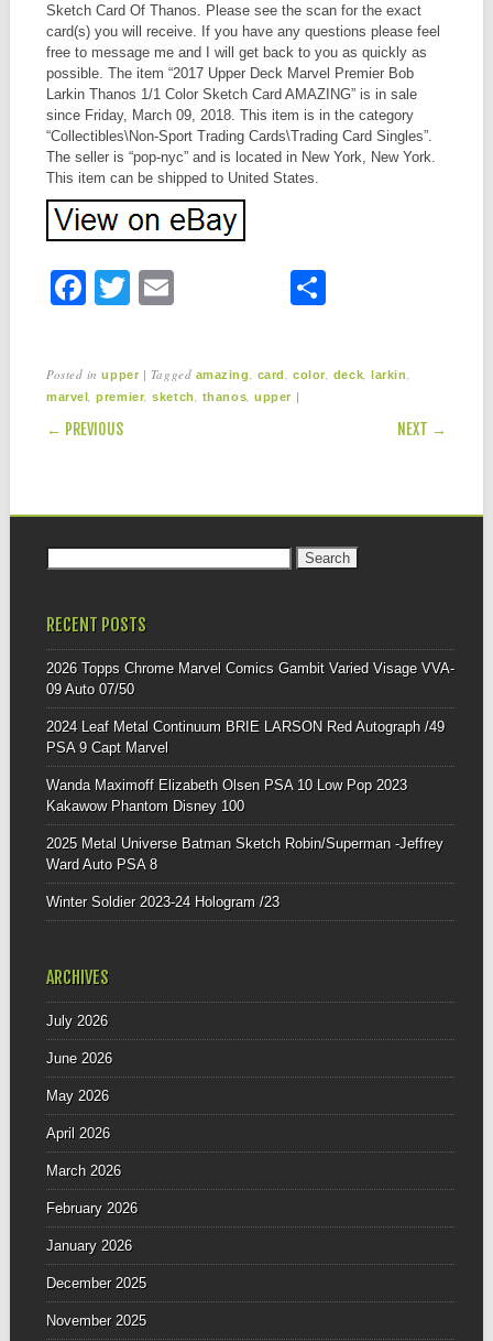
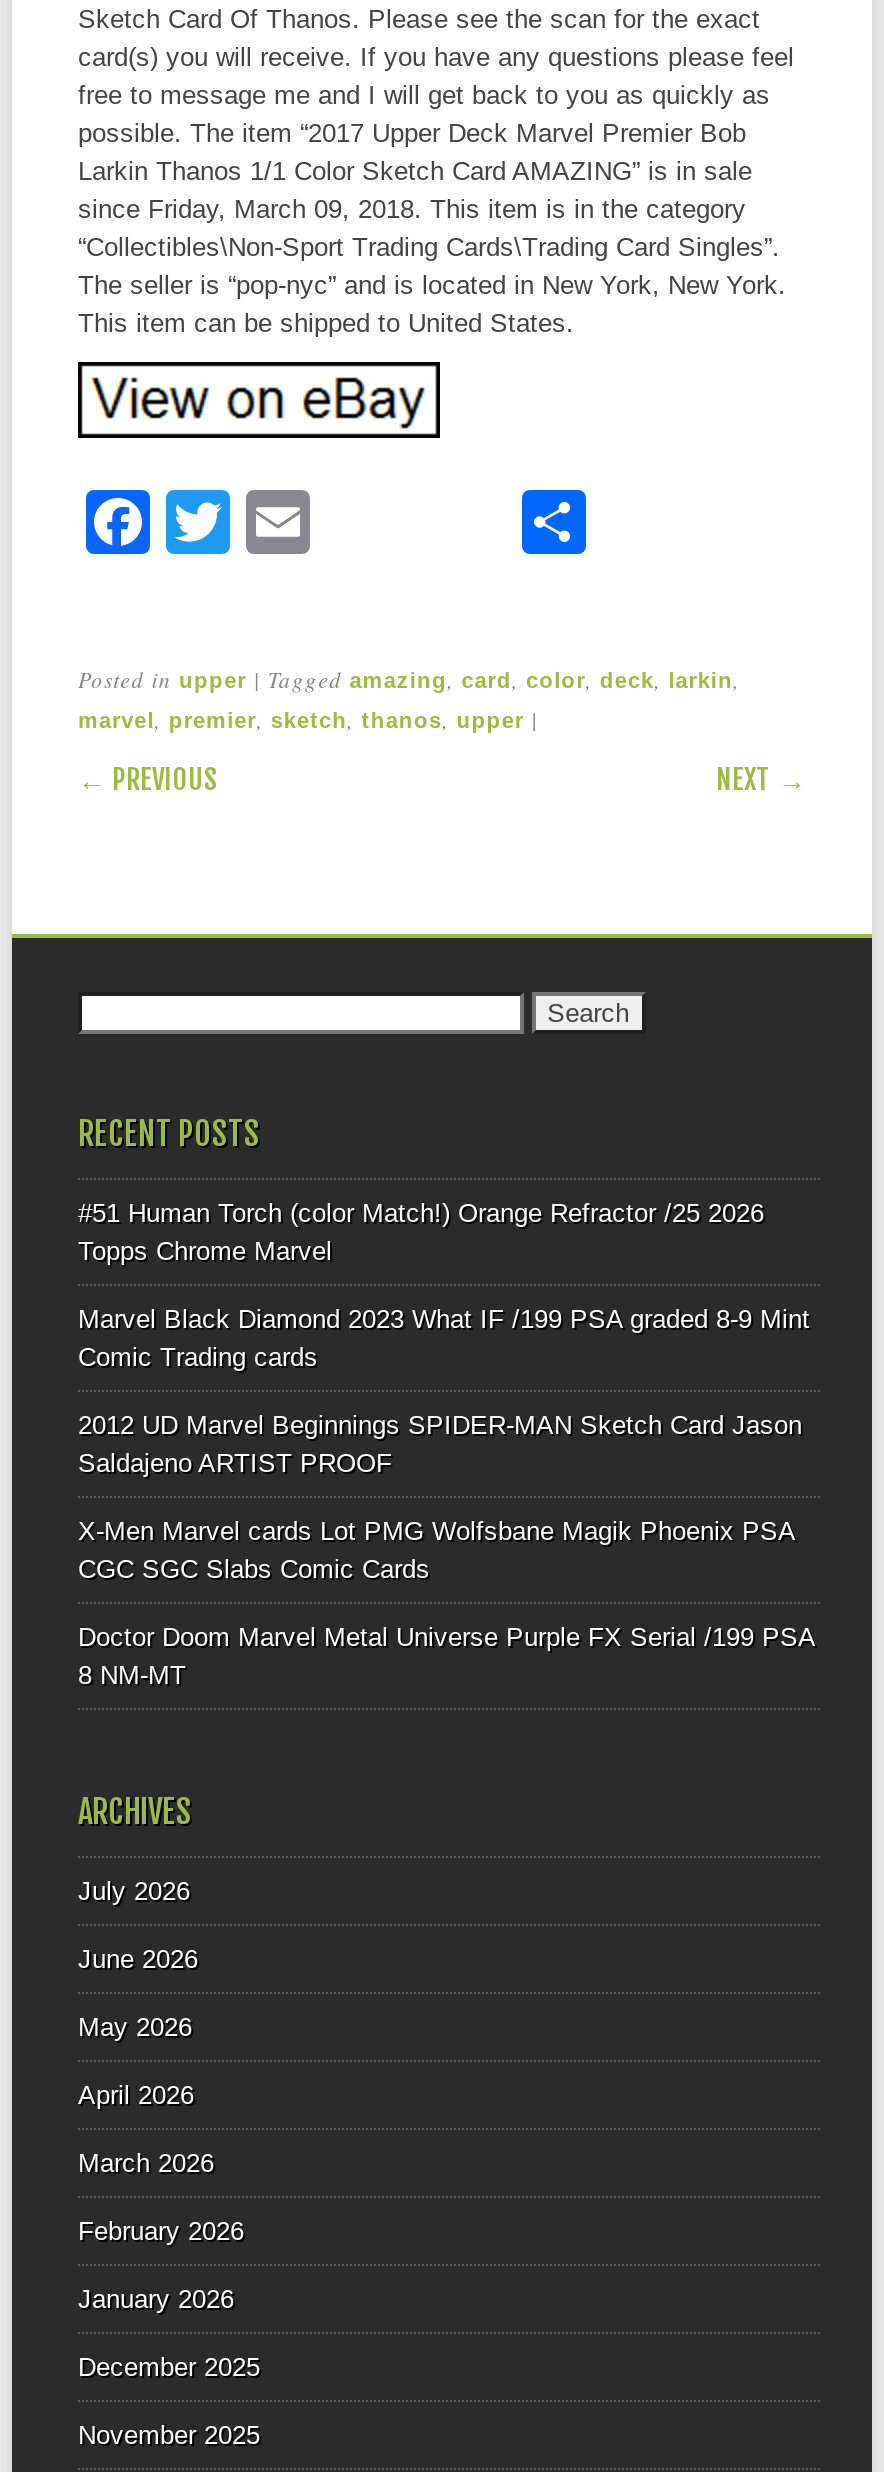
[46,660,454,698] 2026 Topps Chrome Marvel Comics Gambit Varied Visage VVA- | 09 Auto 07/50 -> [78,1198,764,1266] #51 Human Torch (color Match!) Orange Refractor /25 2026 | Topps Chrome Marvel
[46,719,445,756] 2024 Leaf Metal Continuum BRIE LARSON Red Autograph /49 | PSA 9 Capt Marvel -> [78,1304,810,1372] Marvel Black Diamond 2023 What IF /199 PSA graded 8-9 Mint | Comic Trading cards
[46,777,407,815] Wanda Maximoff Elizabeth Olsen PSA 10 Low Pop 2023 | Kakawow Phantom Disney 100 -> [78,1410,802,1478] 2012 UD Marvel Beginnings SPIDER-MAN Sketch Card Jason | Saldajeno ARTIST PROOF
[46,835,443,873] 2025 Metal Universe Batman Sketch Robin/Superman -Jeffrey | Ward Auto PSA 8 -> [78,1516,794,1584] X-Men Marvel cards Lot PMG Wolfsbane Magik Phoenix PSA | CGC SGC Slabs Comic Cards
[46,894,280,910] Winter Soldier 2023-24 Hologram /23 -> [78,1622,814,1690] Doctor Doom Marvel Metal Universe Purple FX Serial /199 PSA | 8 NM-MT

